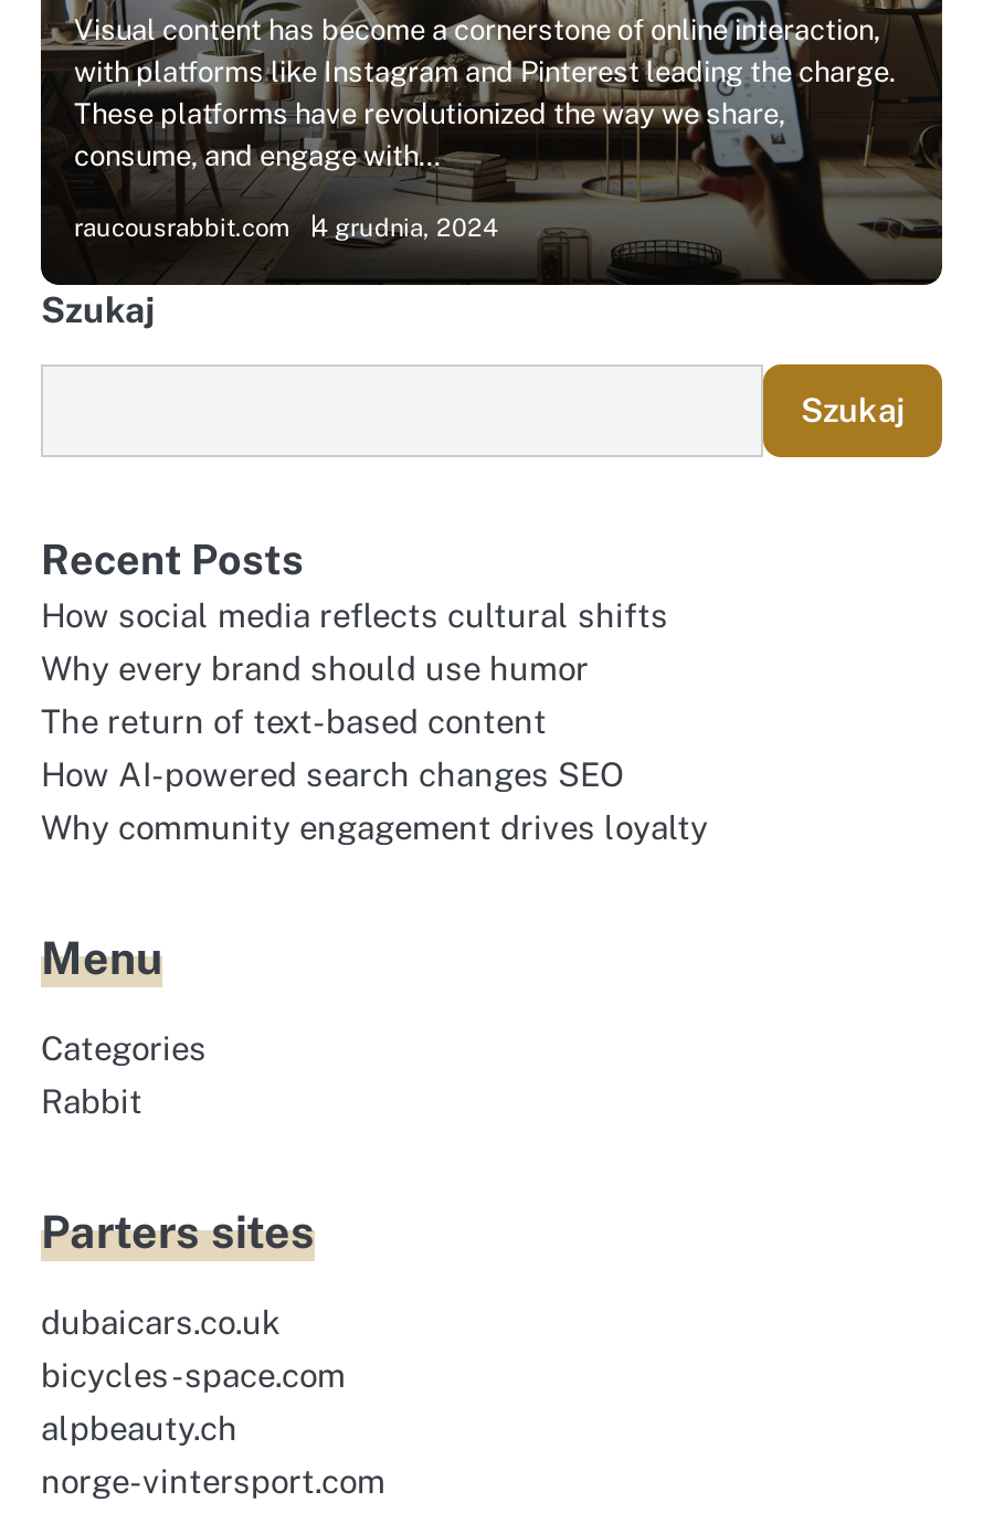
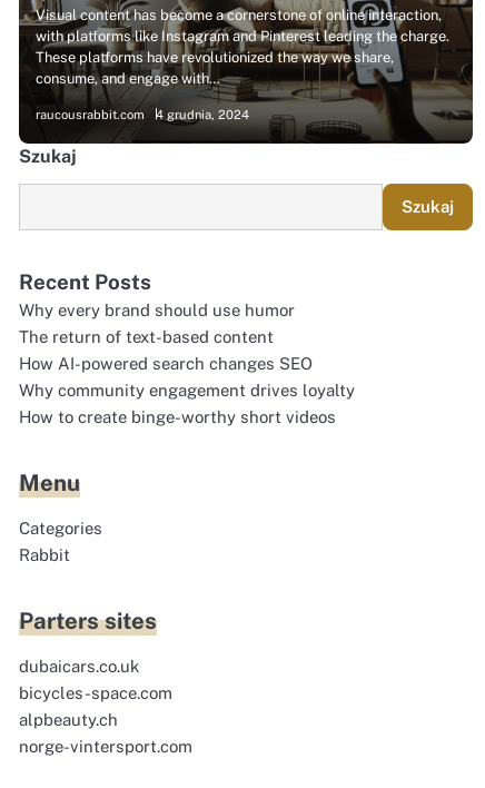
[41,596,668,634] How social media reflects cultural shifts -> none
moved [41,649,708,846] -> [19,301,355,400]: Why every brand should use humor | The return of text-based content | How AI-powered search changes SEO | Why community engagement drives loyalty
none -> [19,407,336,426] How to create binge-worthy short videos

